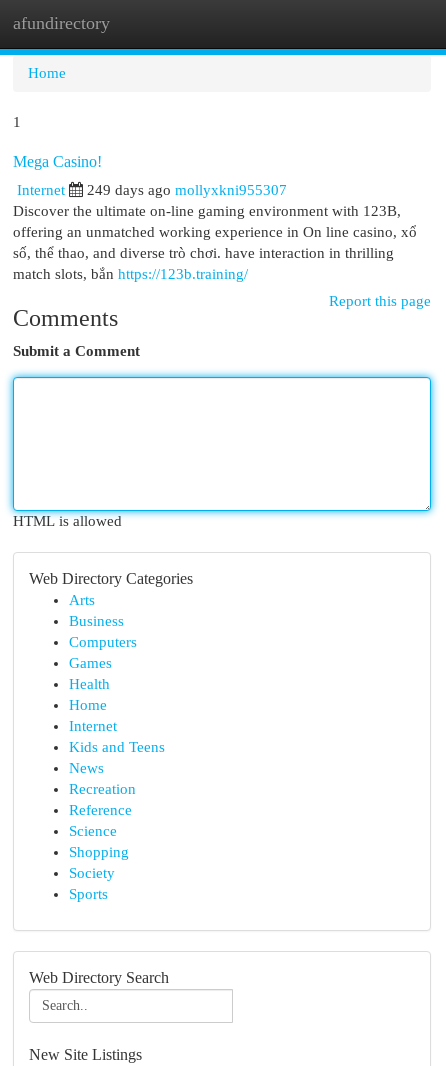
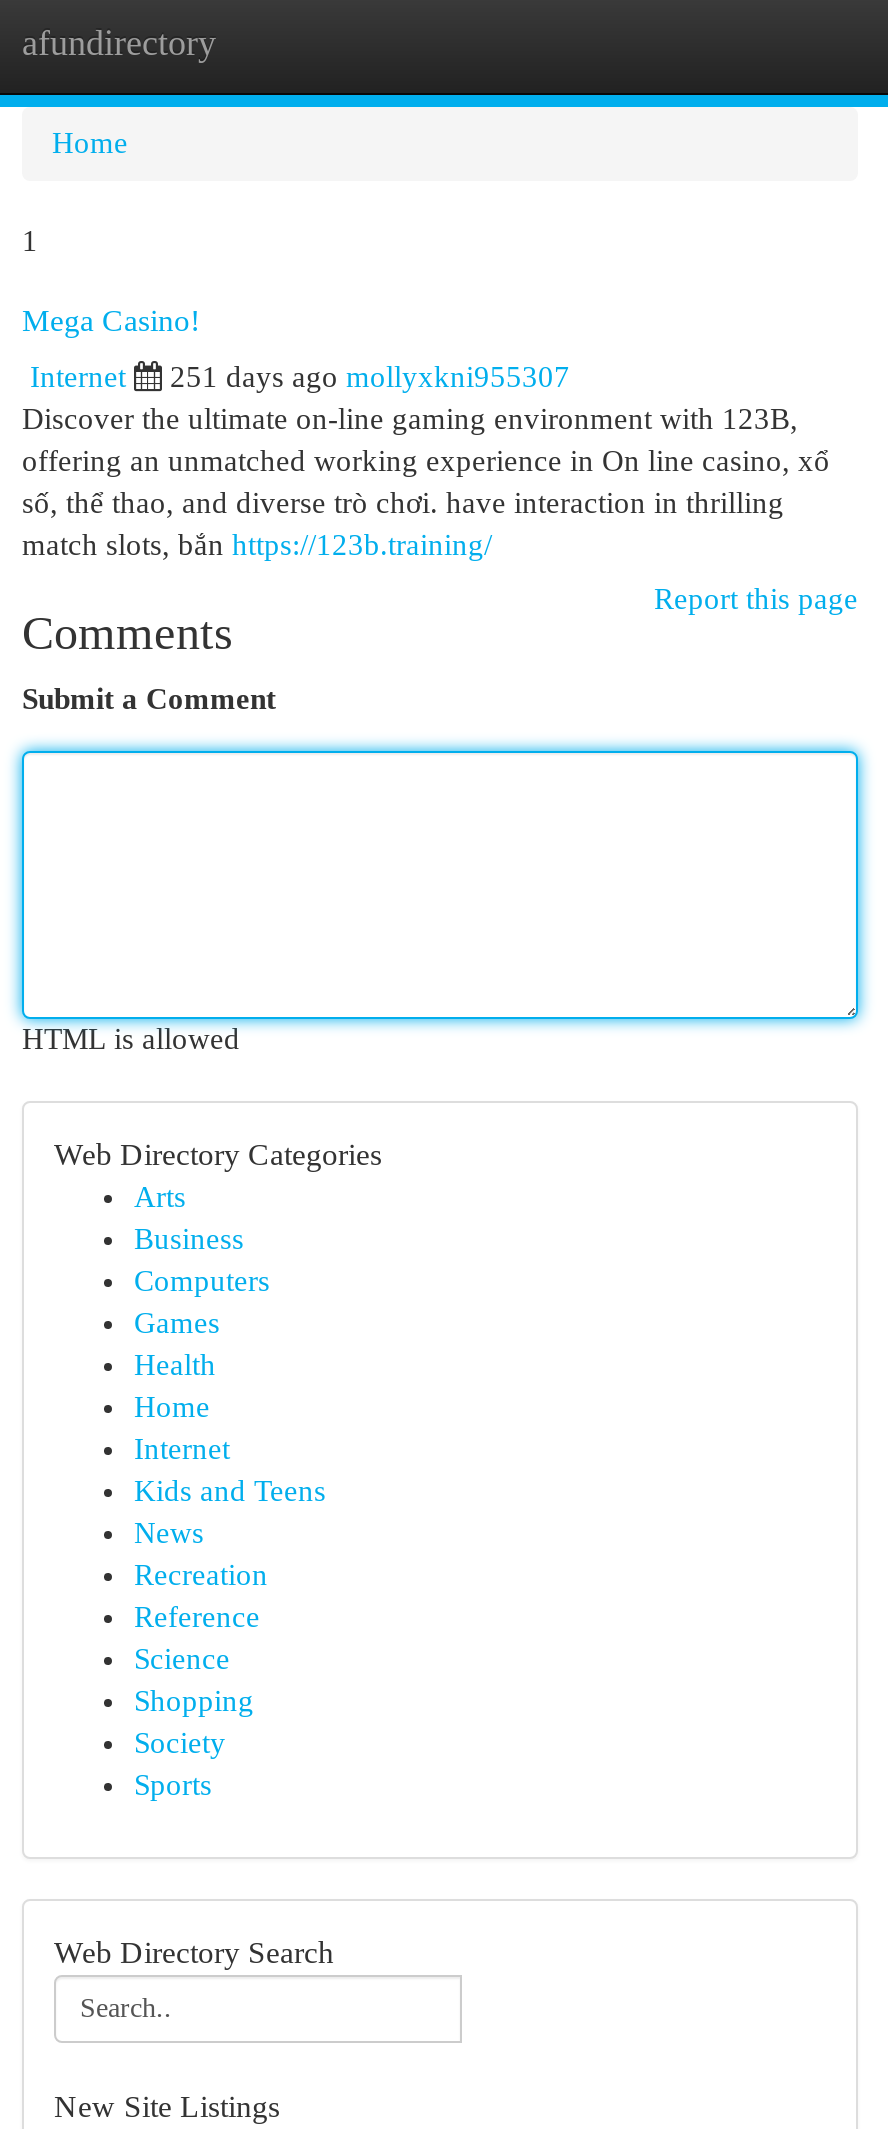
[87,182,287,198] 249 days ago mollyxkni955307 -> [170,361,570,393] 251 days ago mollyxkni955307

